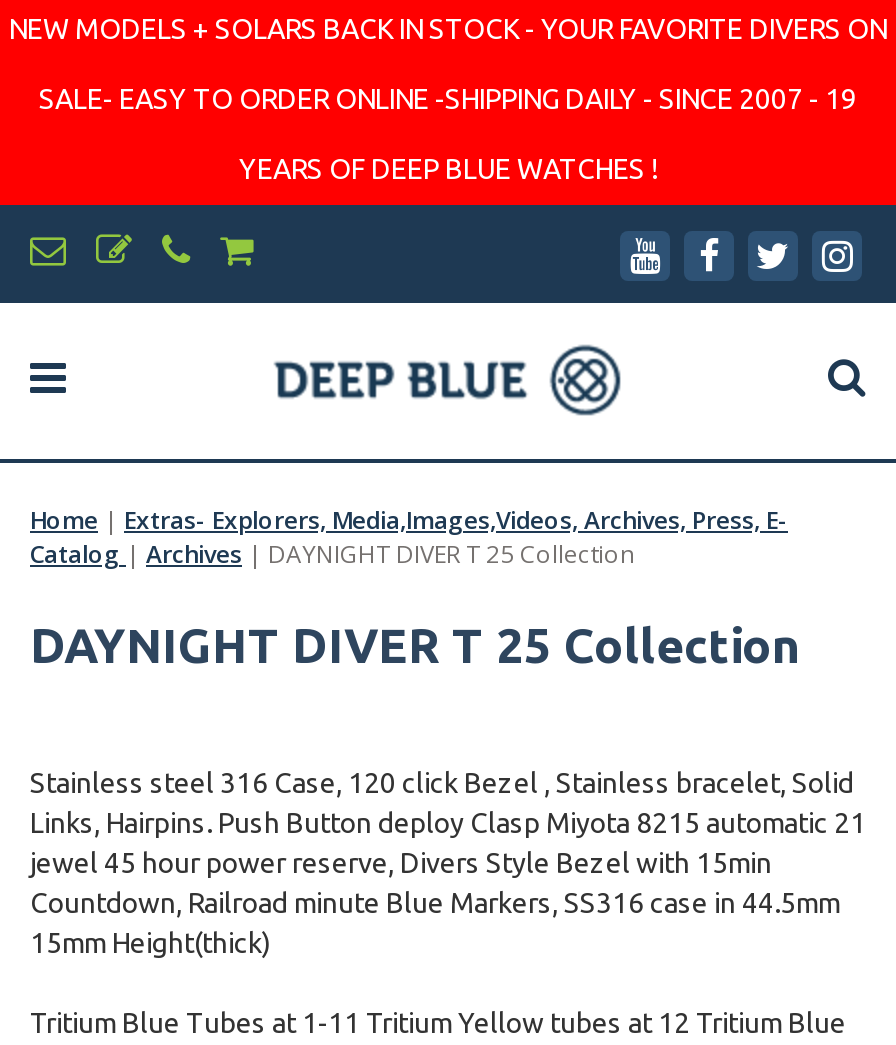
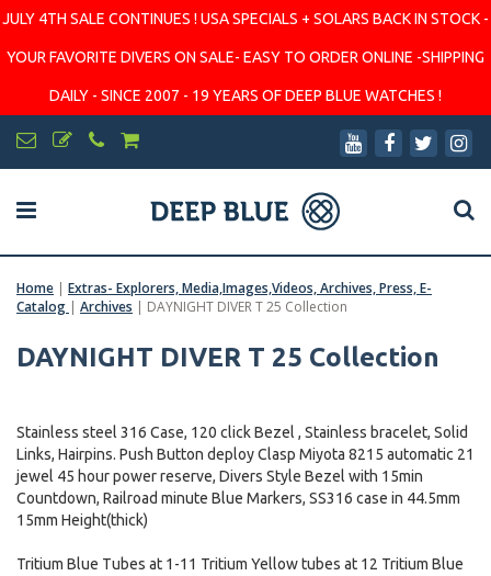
[9,13,887,45] NEW MODELS + SOLARS BACK IN STOCK - YOUR FAVORITE DIVERS ON -> [2,10,489,27] JULY 4TH SALE CONTINUES ! USA SPECIALS + SOLARS BACK IN STOCK -
[39,83,857,115] SALE- EASY TO ORDER ONLINE -SHIPPING DAILY - SINCE 2007 - 19 -> [7,48,484,66] YOUR FAVORITE DIVERS ON SALE- EASY TO ORDER ONLINE -SHIPPING
[239,153,657,185] YEARS OF DEEP BLUE WATCHES ! -> [49,87,442,104] DAILY - SINCE 2007 - 19 YEARS OF DEEP BLUE WATCHES !

